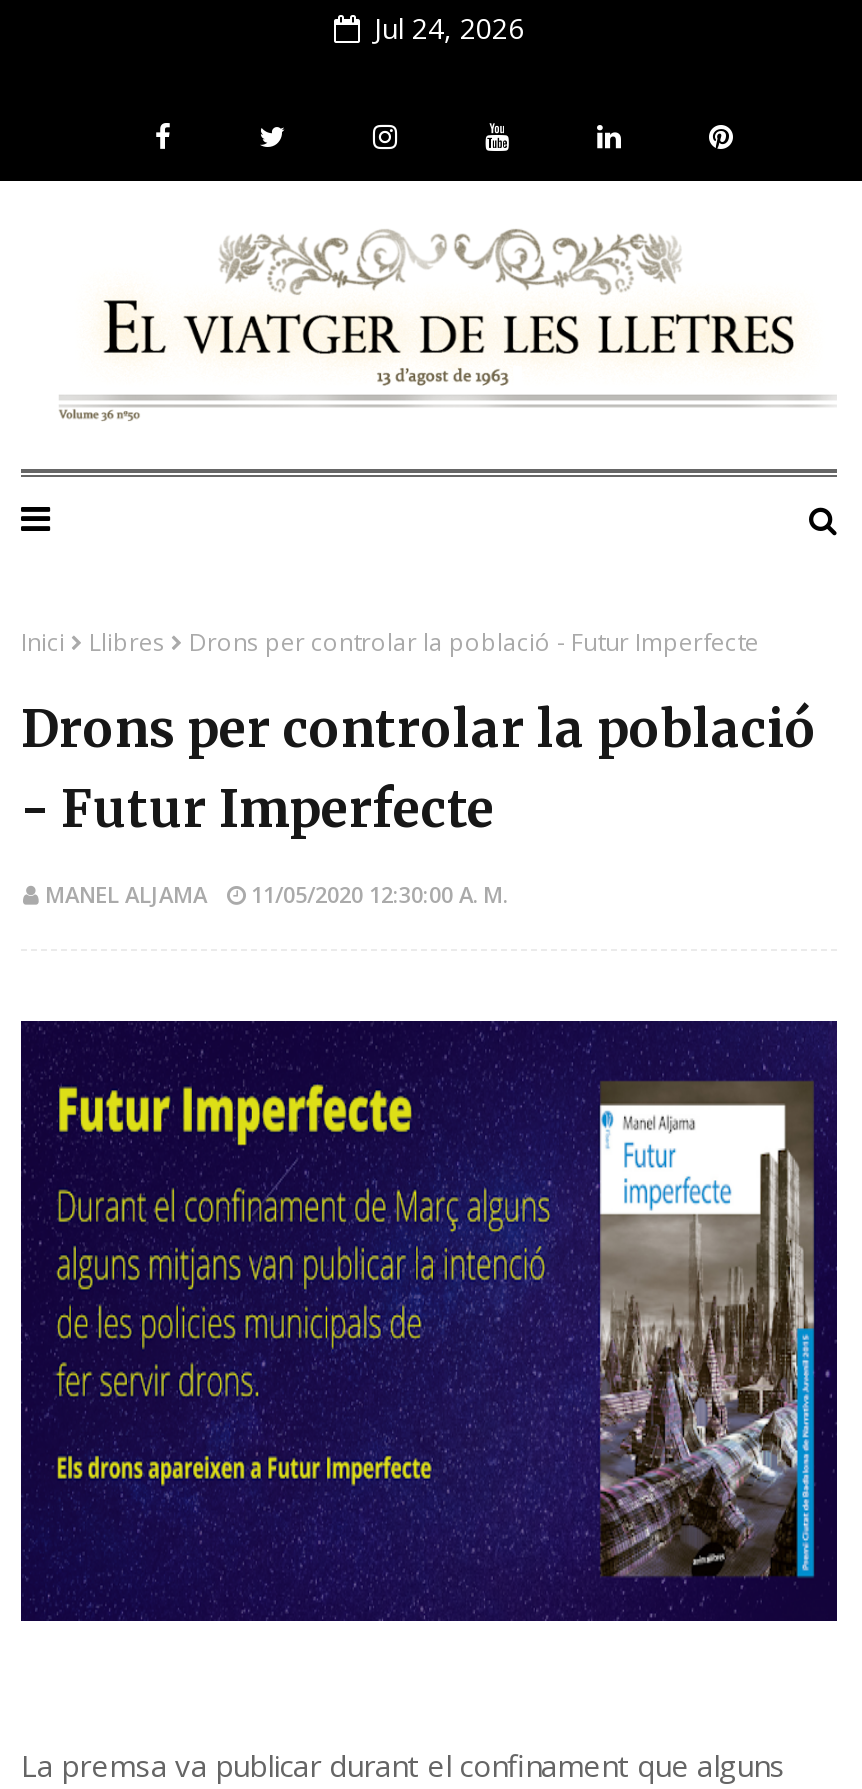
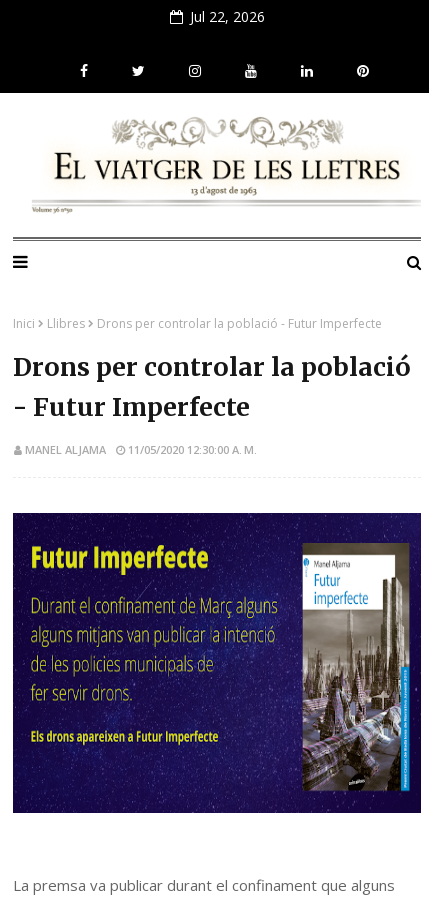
[374,9,524,47] Jul 24, 2026 -> [189,7,264,26] Jul 22, 2026

